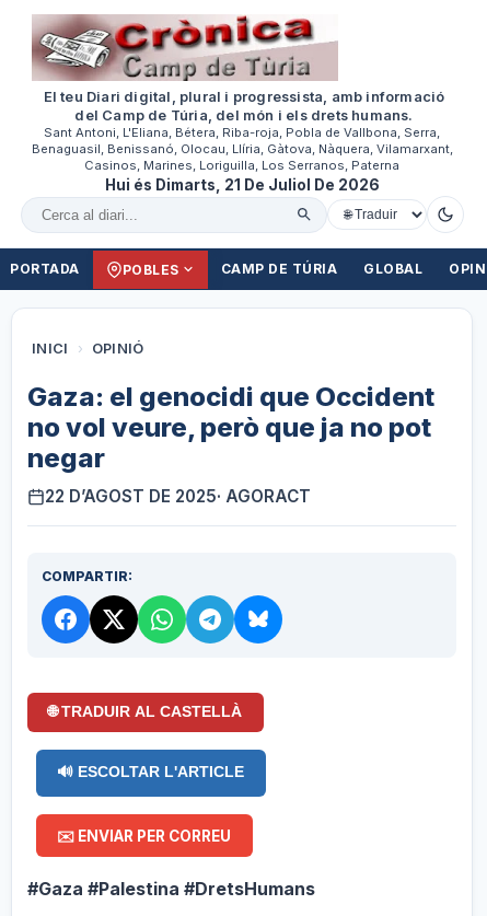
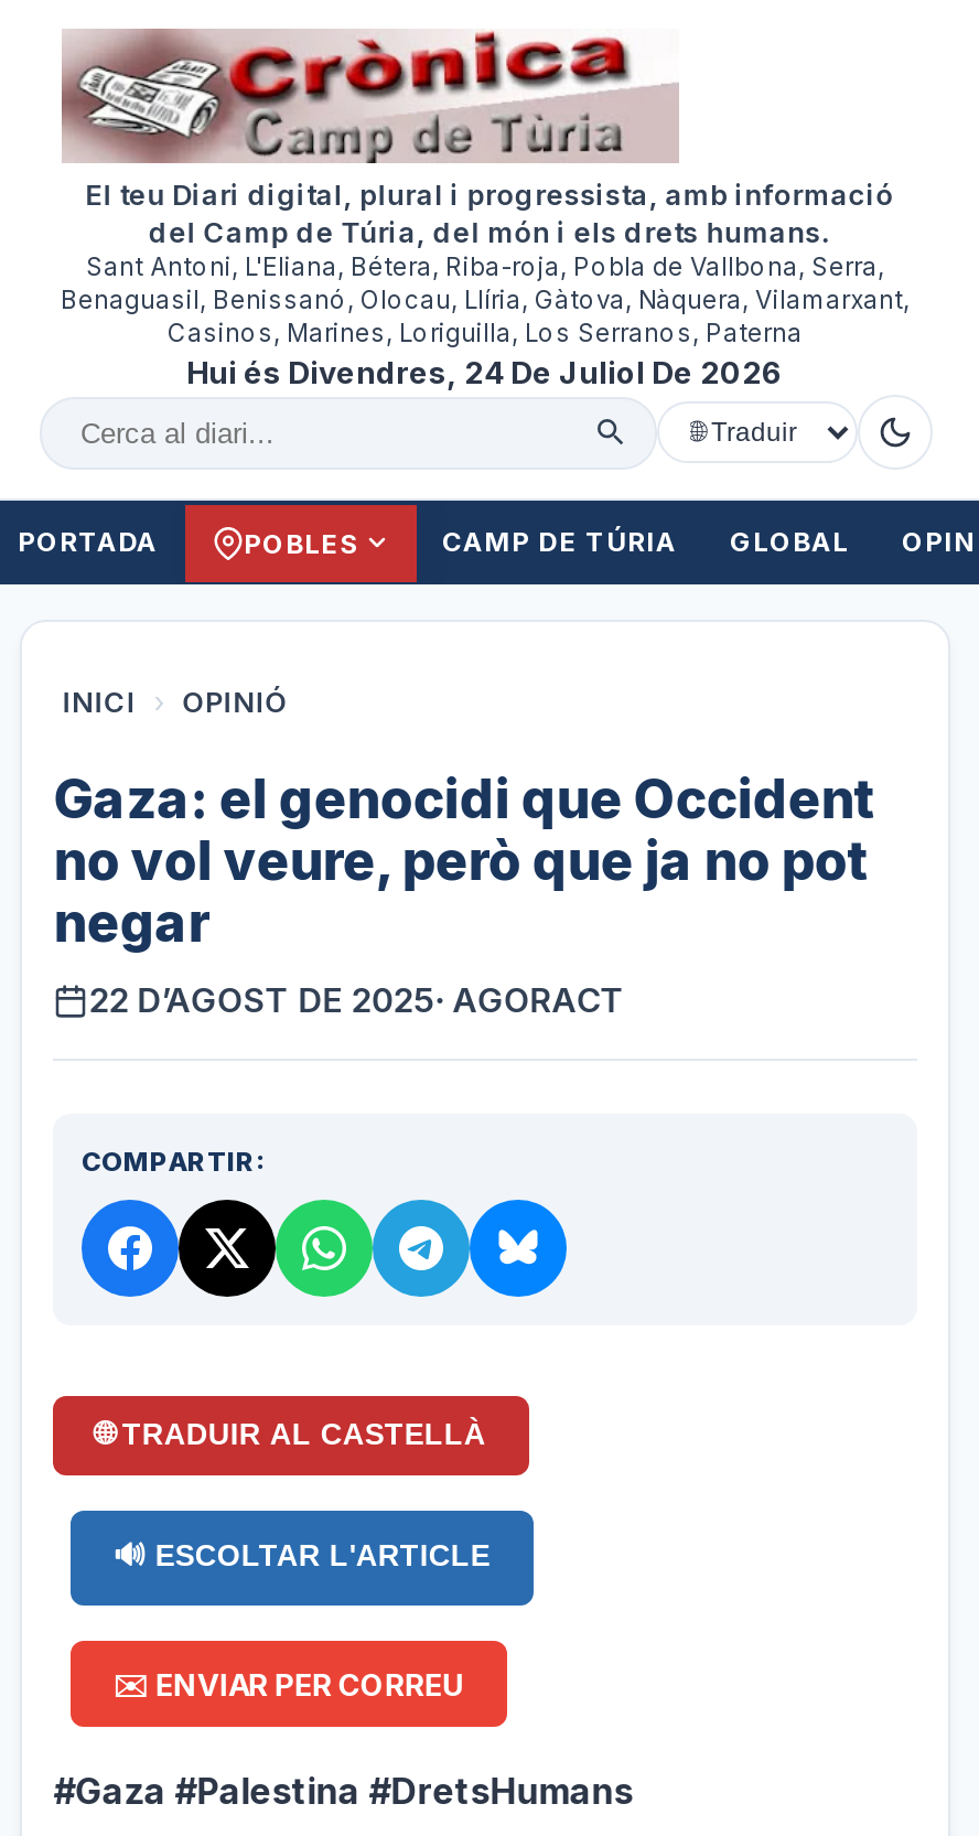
[105,177,379,194] Hui és Dimarts, 21 De Juliol De 2026 -> [186,356,784,391] Hui és Divendres, 24 De Juliol De 2026

